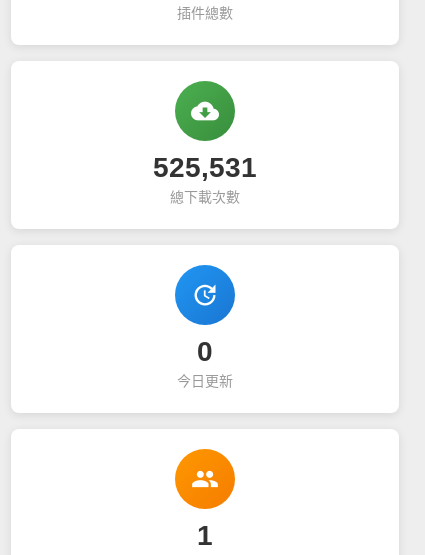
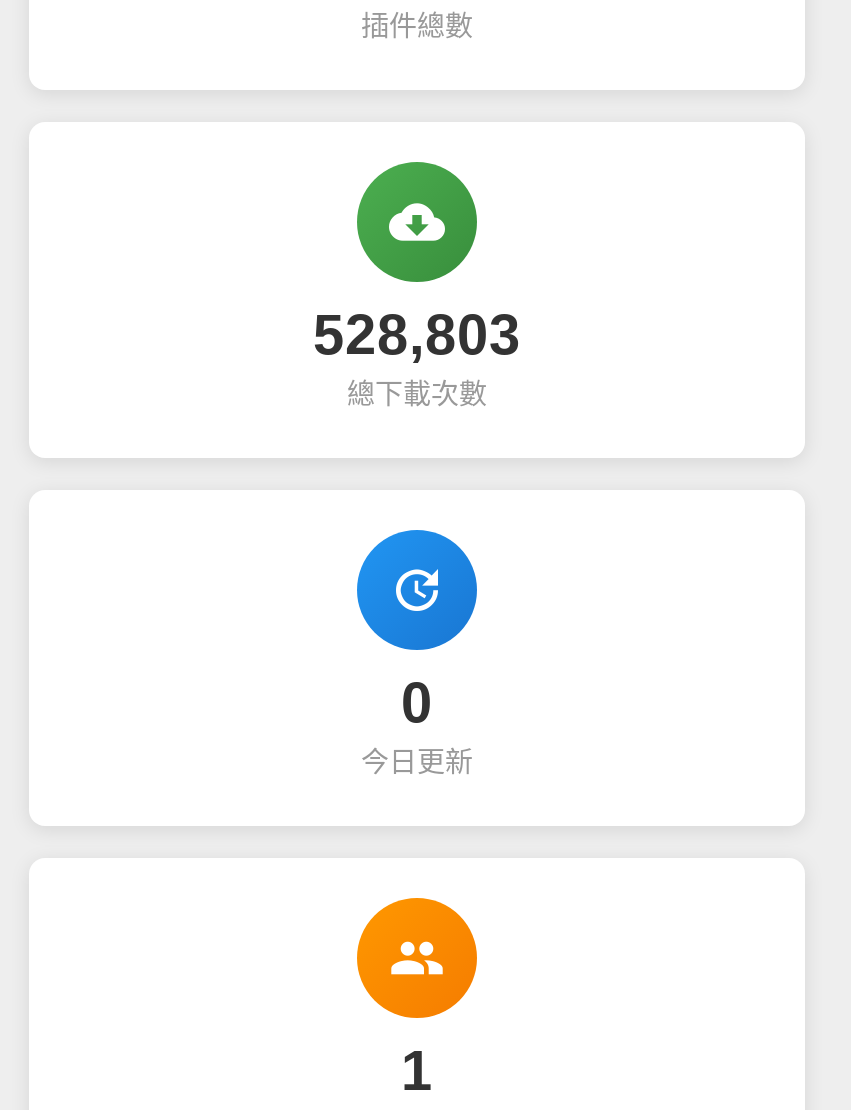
[153,152,257,183] 525,531 -> [313,304,521,366] 528,803

